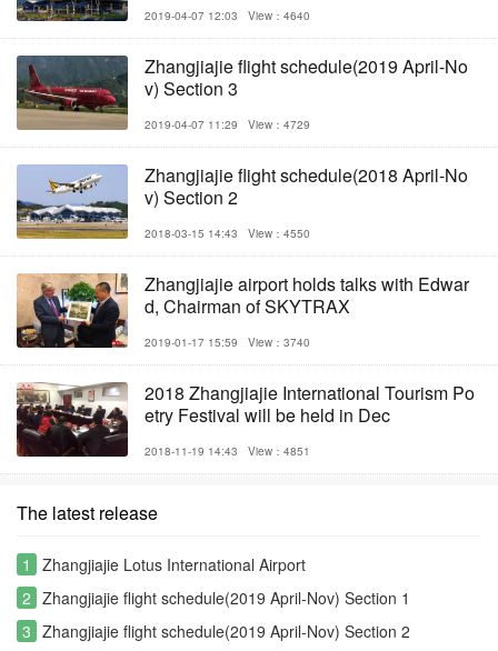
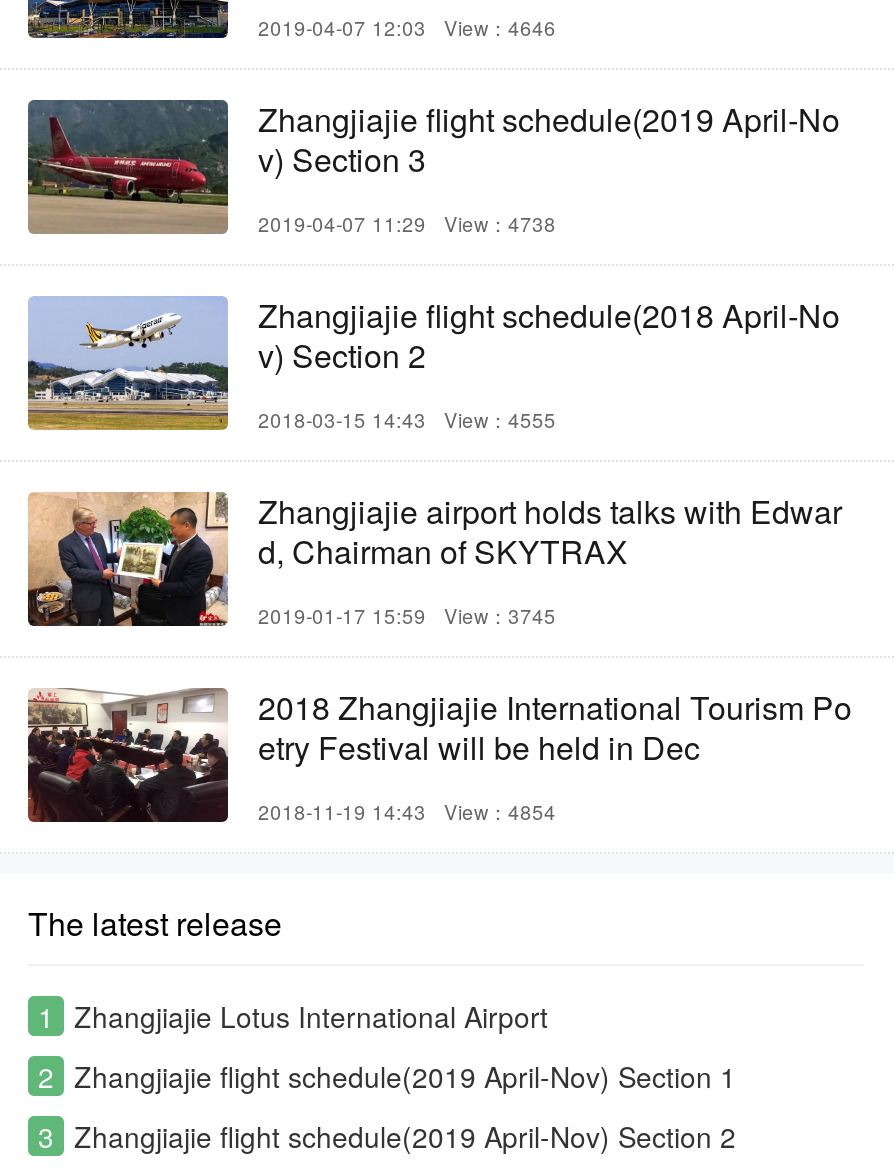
[145,8,310,24] 2019-04-07 12:03 View：4640 -> [258,14,556,42] 2019-04-07 12:03 View：4646
[145,117,310,132] 2019-04-07 11:29 View：4729 -> [258,210,556,238] 2019-04-07 11:29 View：4738
[145,226,310,241] 2018-03-15 14:43 View：4550 -> [258,406,556,434] 2018-03-15 14:43 View：4555
[145,335,310,350] 2019-01-17 15:59 View：3740 -> [258,602,556,630] 2019-01-17 15:59 View：3745
[145,443,310,459] 2018-11-19 14:43 View：4851 -> [258,798,556,826] 2018-11-19 14:43 View：4854

